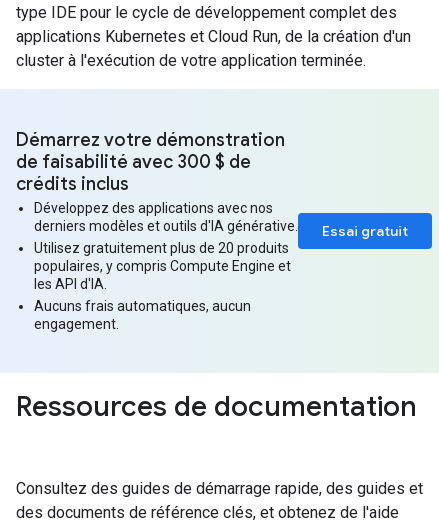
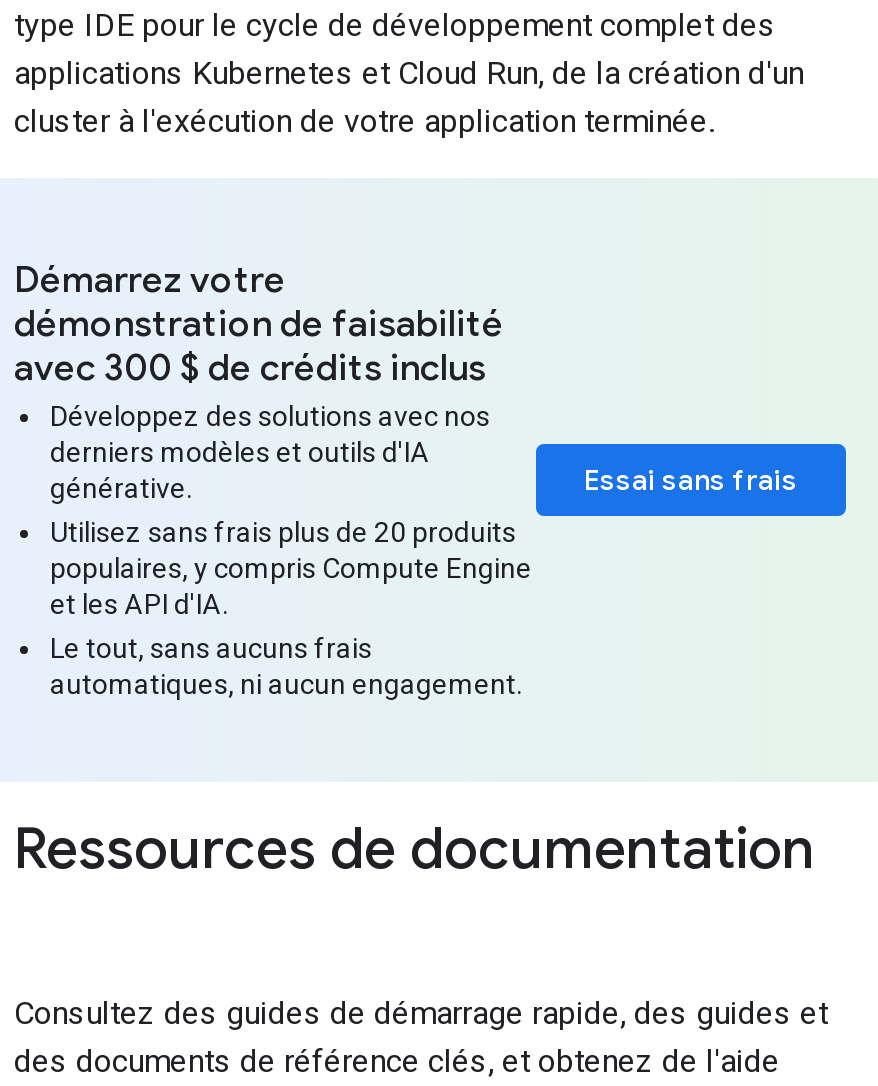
[16,129,298,332] Démarrez votre démonstration | de faisabilité avec 300 $ de | crédits inclus | Développez des applications avec nos | derniers modèles et outils d'IA générative. | Utilisez gratuitement plus de 20 produits | populaires, y compris Compute Engine et | les API d'IA. | Aucuns frais automatiques, aucun | engagement. -> [14,258,532,700] Démarrez votre | démonstration de faisabilité | avec 300 $ de crédits inclus | Développez des solutions avec nos | derniers modèles et outils d'IA | générative. | Utilisez sans frais plus de 20 produits | populaires, y compris Compute Engine | et les API d'IA. | Le tout, sans aucuns frais | automatiques, ni aucun engagement.
[322,222,408,240] Essai gratuit -> [584,462,798,498] Essai sans frais

